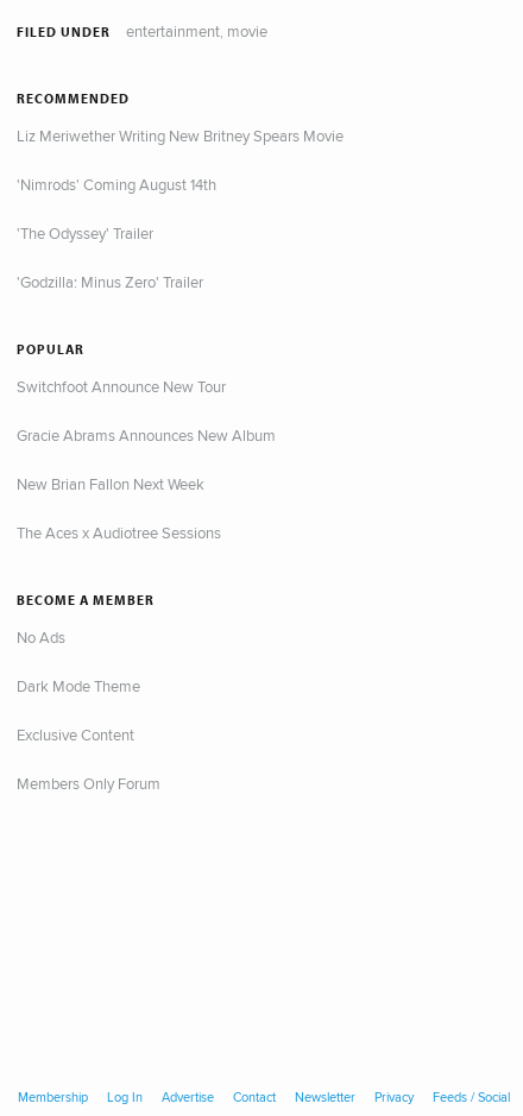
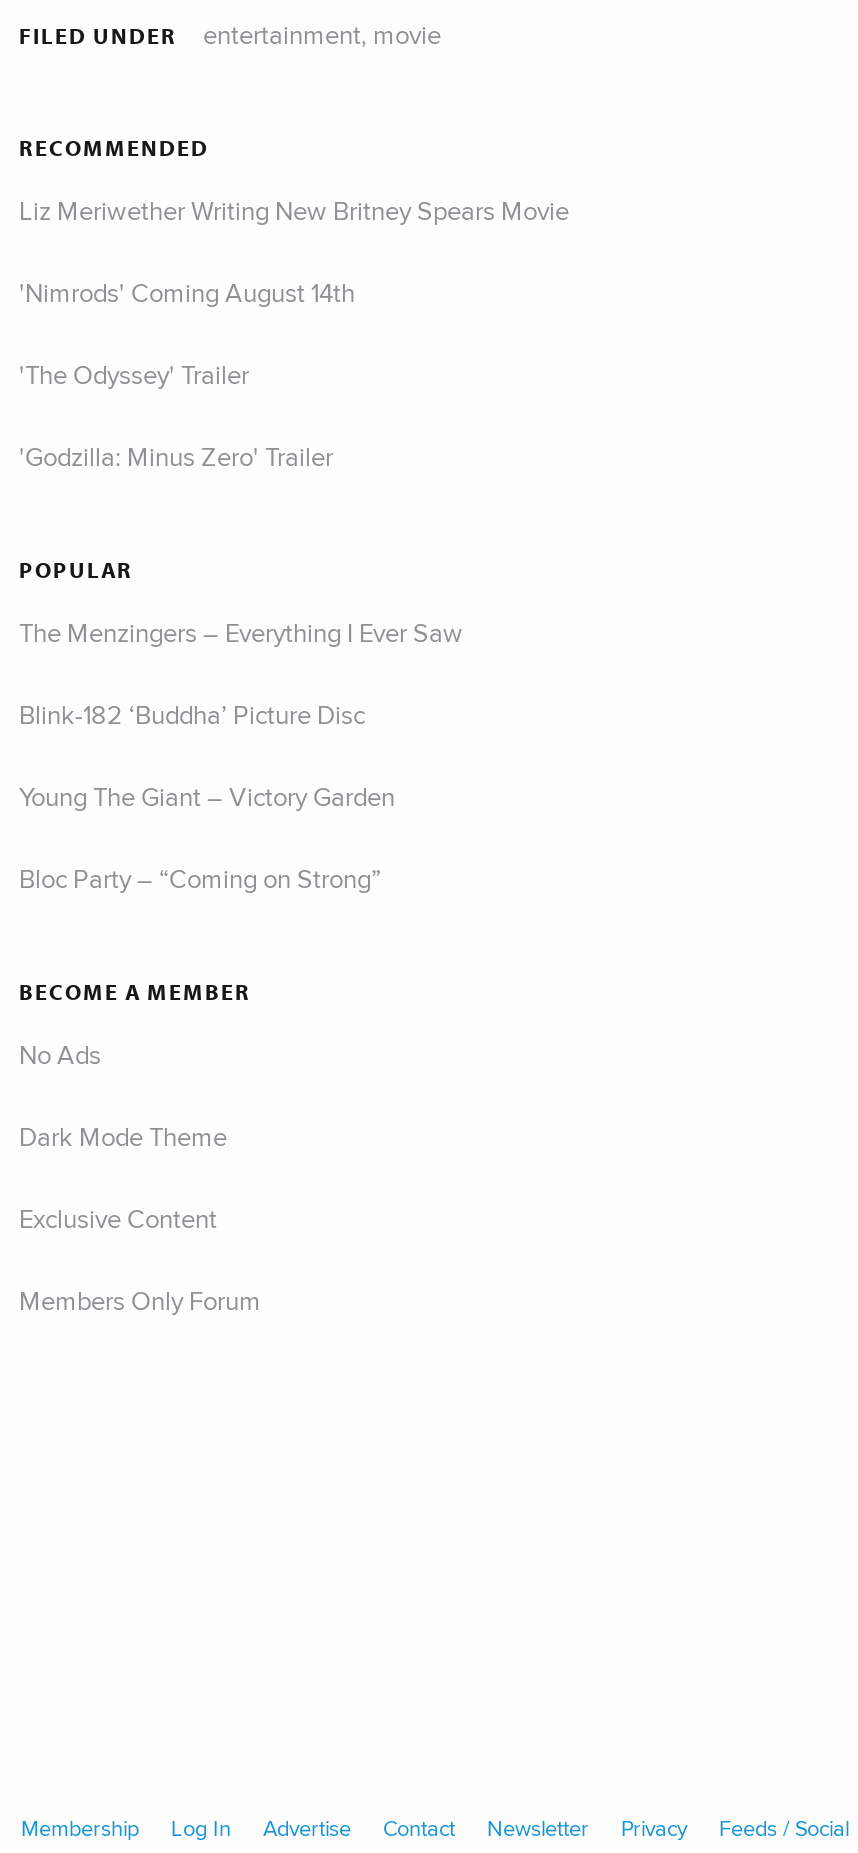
[17,375,226,396] Switchfoot Announce New Tour -> [19,613,463,649] The Menzingers – Everything I Ever Saw
[17,424,276,445] Gracie Abrams Announces New Album -> [19,695,365,731] Blink-182 ‘Buddha’ Picture Disc
[17,472,204,494] New Brian Fallon Next Week -> [19,777,395,813] Young The Giant – Victory Garden
[17,521,221,543] The Aces x Audiotree Sessions -> [19,859,381,895] Bloc Party – “Coming on Strong”

